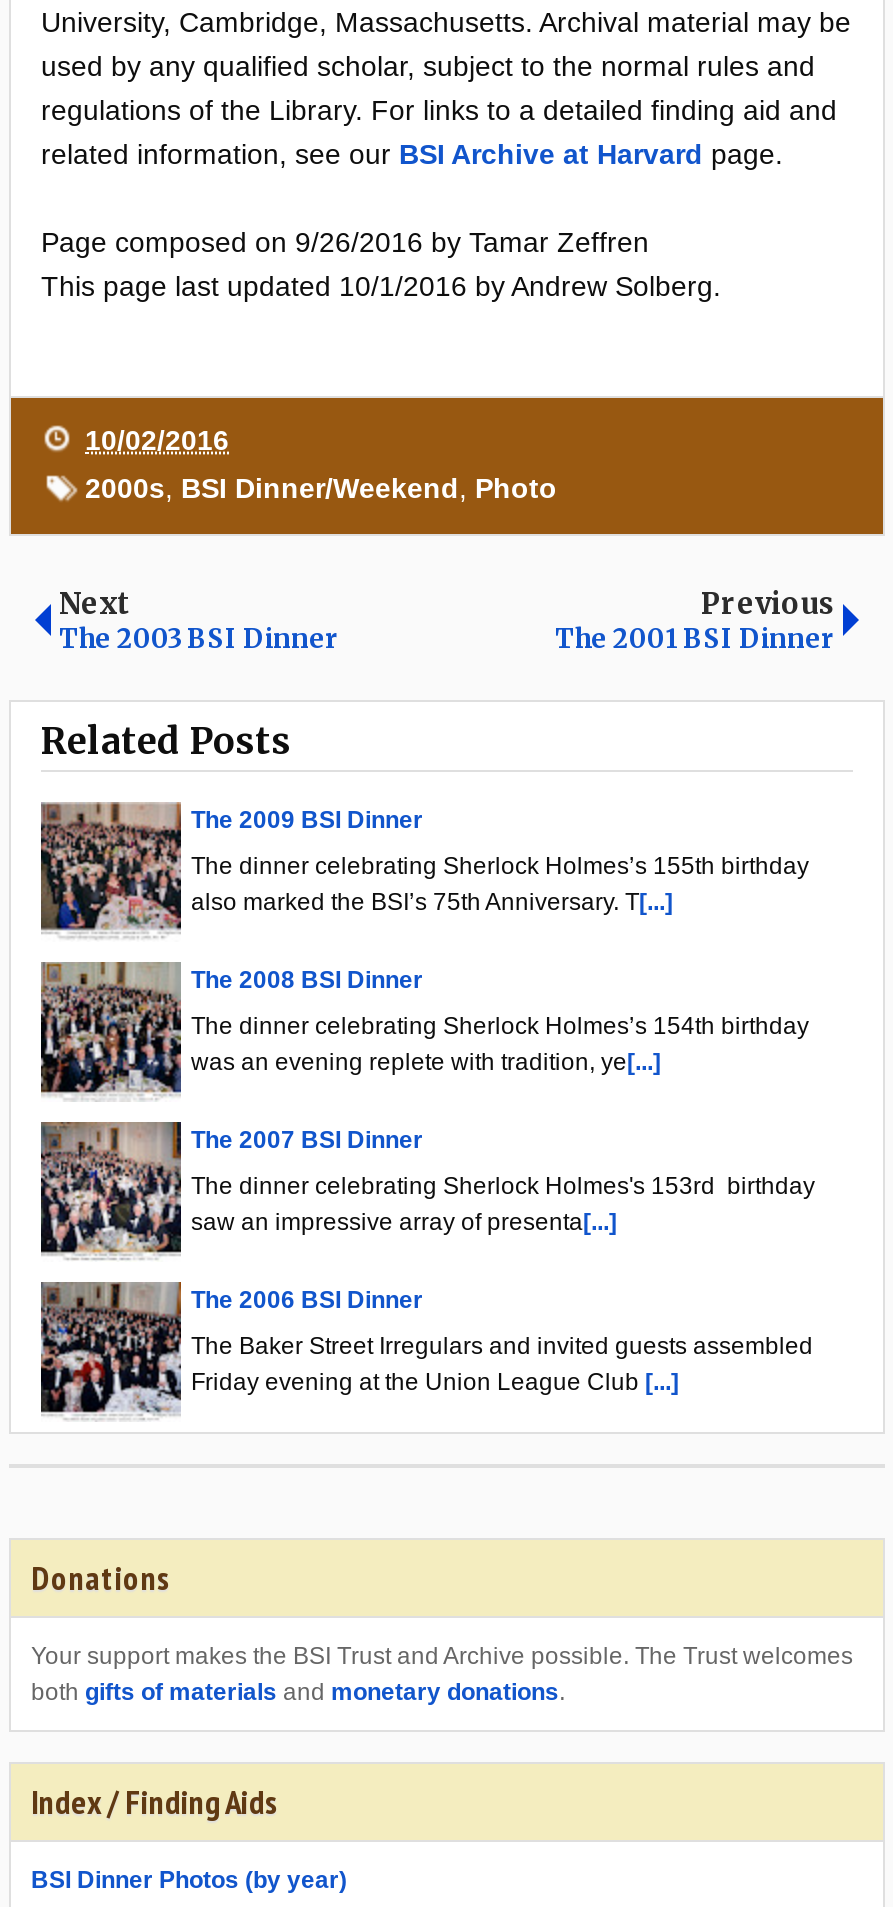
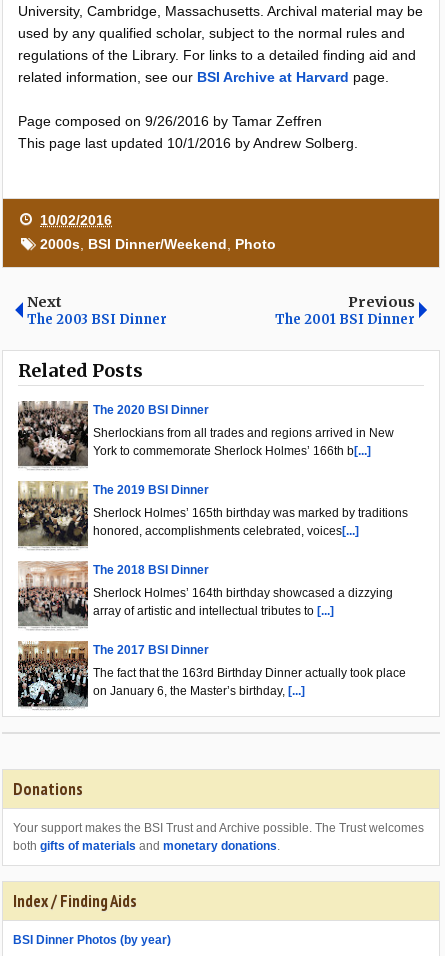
[41,802,423,932] [image] | The 2009 BSI Dinner -> [18,402,209,467] [image] | The 2020 BSI Dinner
[191,851,809,915] The dinner celebrating Sherlock Holmes’s 155th birthday | also marked the BSI’s 75th Anniversary. T[...] -> [93,426,394,458] Sherlockians from all trades and regions arrived in New | York to commemorate Sherlock Holmes’ 166th b[...]
[39,962,423,1092] [image] | The 2008 BSI Dinner -> [17,481,209,547] [image] | The 2019 BSI Dinner
[191,1011,809,1075] The dinner celebrating Sherlock Holmes’s 154th birthday | was an evening replete with tradition, ye[...] -> [93,506,408,538] Sherlock Holmes’ 165th birthday was marked by traditions | honored, accomplishments celebrated, voices[...]
[39,1122,423,1254] [image] | The 2007 BSI Dinner -> [17,562,209,627] [image] | The 2018 BSI Dinner
[191,1171,815,1235] The dinner celebrating Sherlock Holmes's 153rd birthday | saw an impressive array of presenta[...] -> [93,586,393,618] Sherlock Holmes’ 164th birthday showcased a dizzying | array of artistic and intellectual tributes to[...]
[39,1282,423,1414] [image] | The 2006 BSI Dinner -> [18,641,209,708] [image] | The 2017 BSI Dinner
[191,1331,813,1395] The Baker Street Irregulars and invited guests assembled | Friday evening at the Union League Club [...] -> [93,666,406,698] The fact that the 163rd Birthday Dinner actually took place | on January 6, the Master’s birthday, [...]

